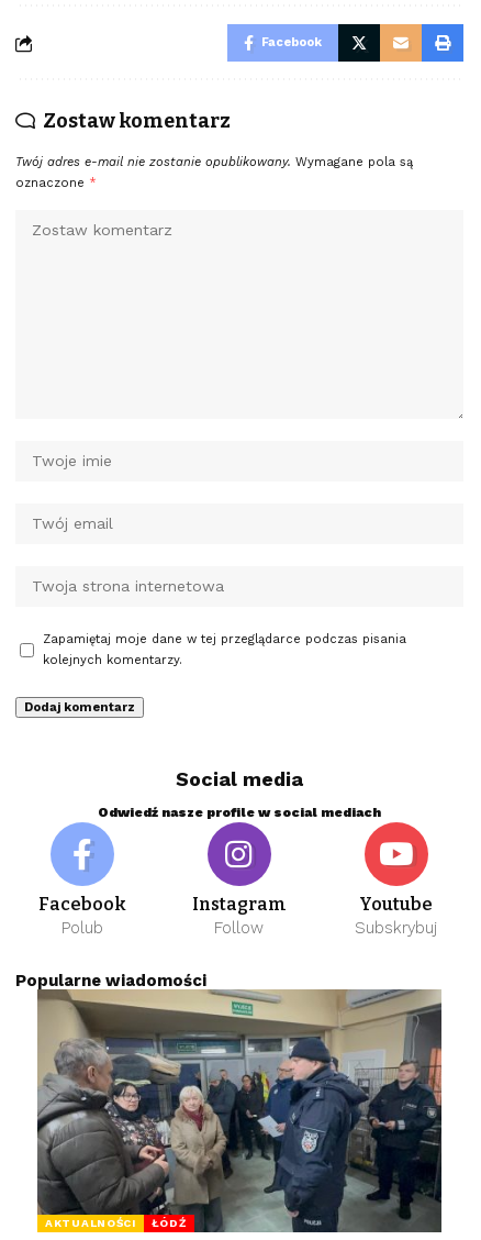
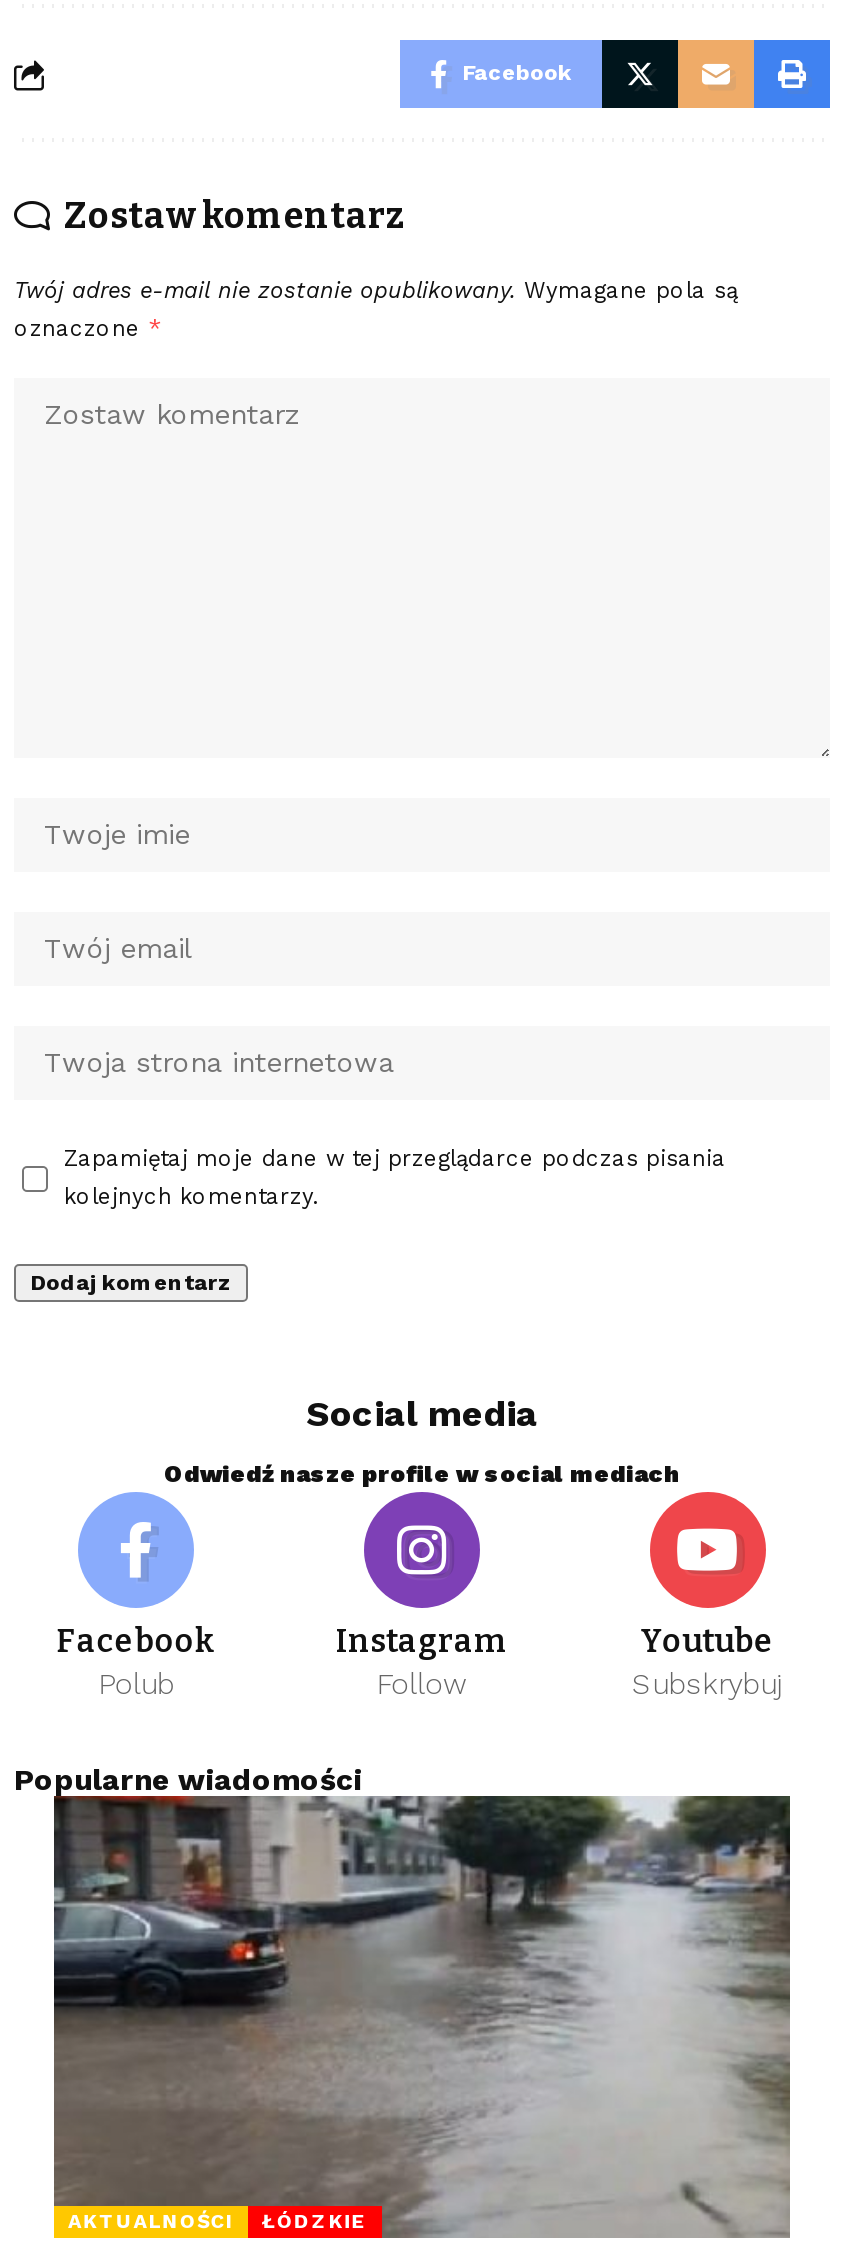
[37,988,443,1232] [image] | ŁÓDŹ -> [52,1794,792,2238] [image] | ŁÓDZKIE

